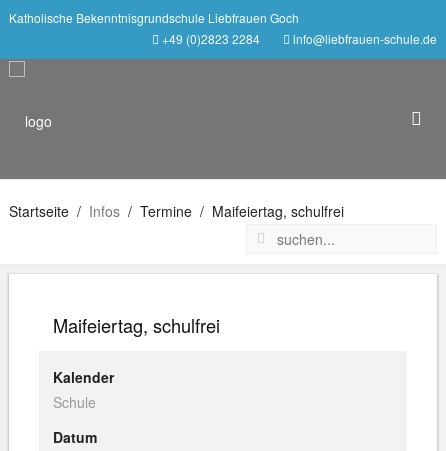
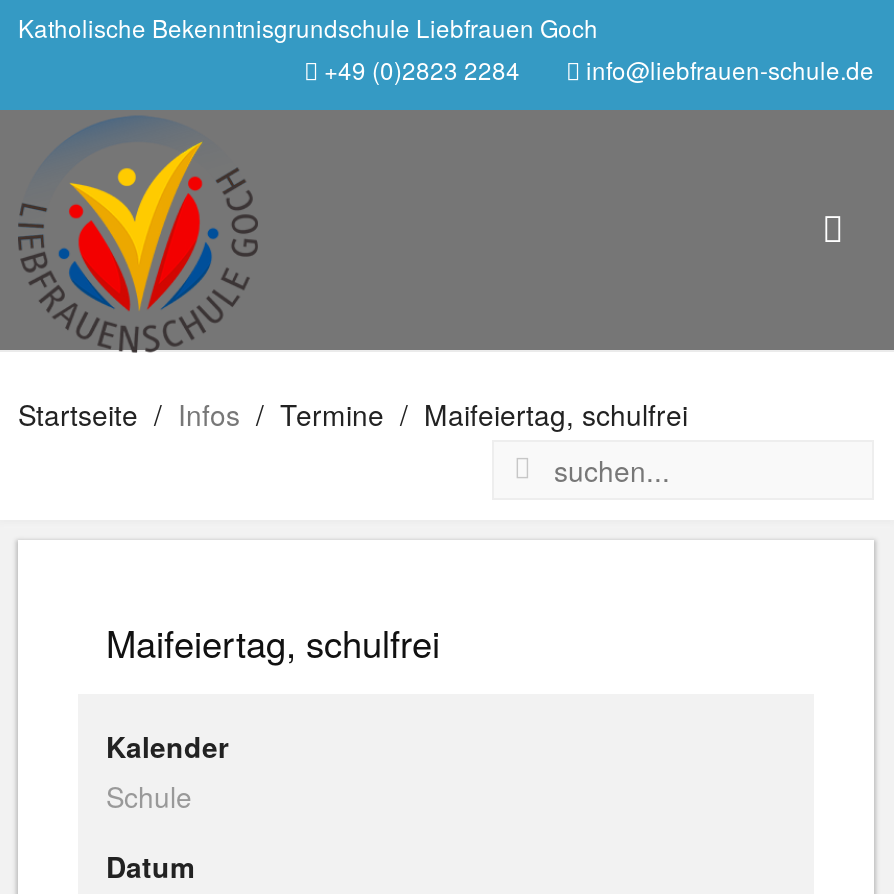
none -> [18,118,258,352] [image]

